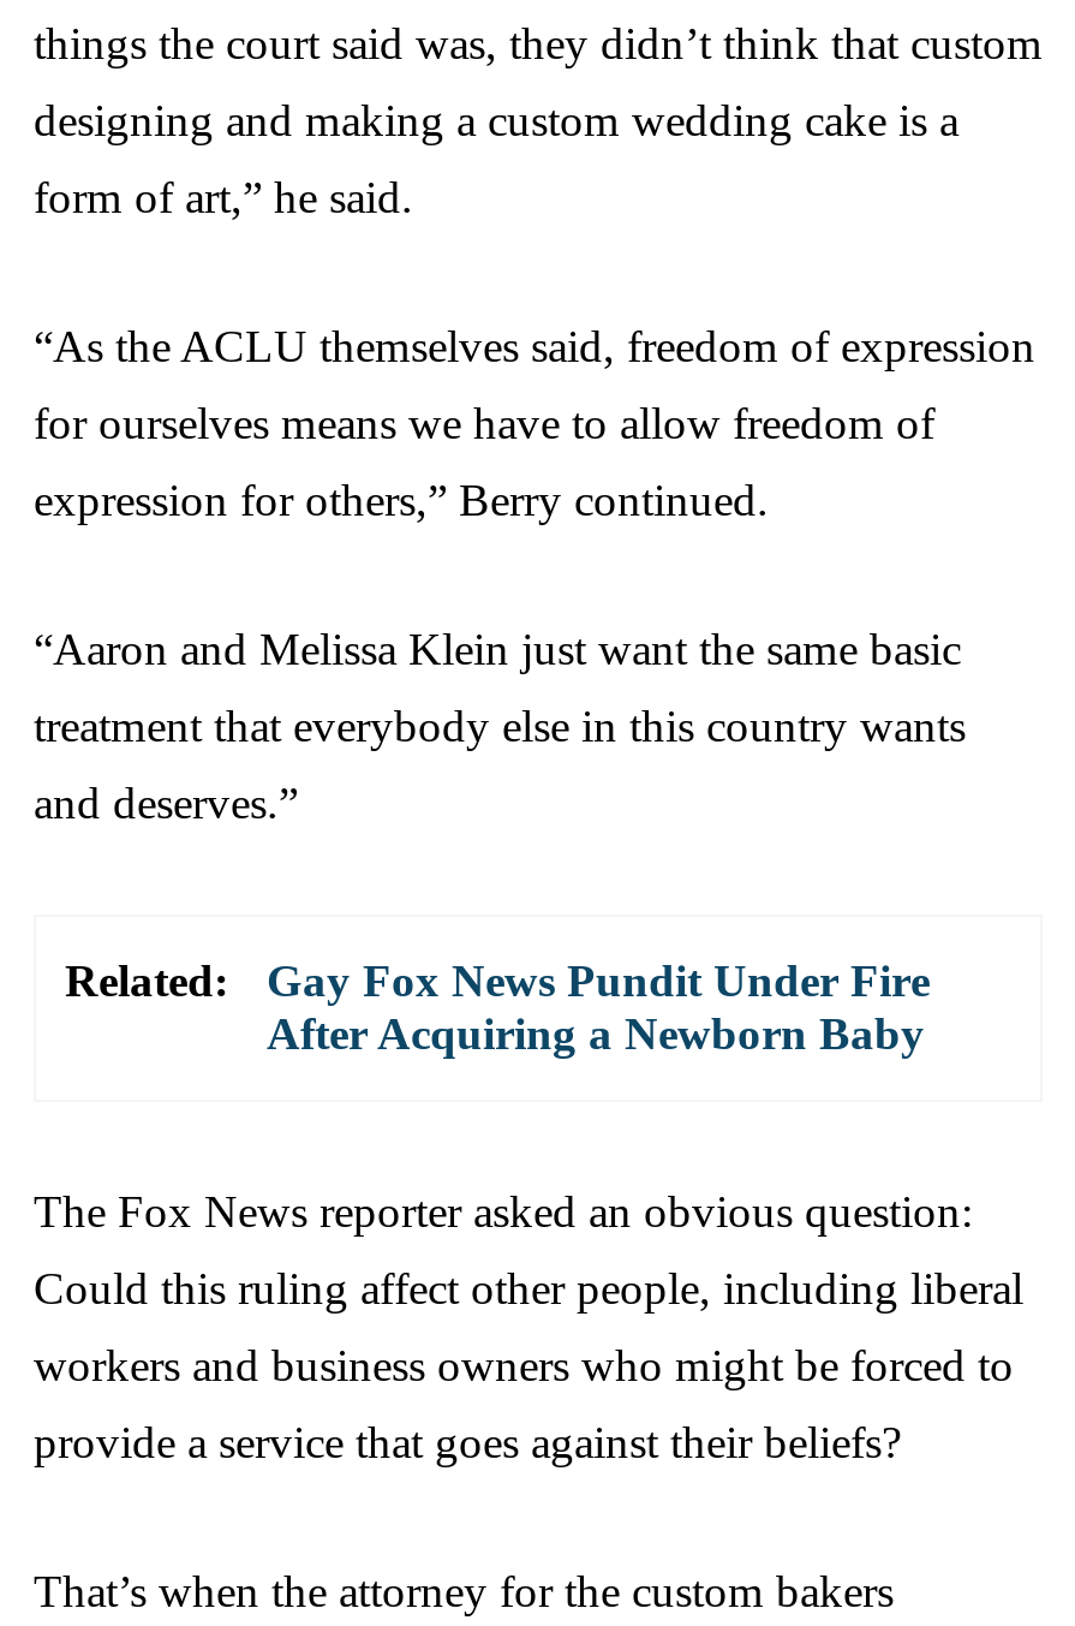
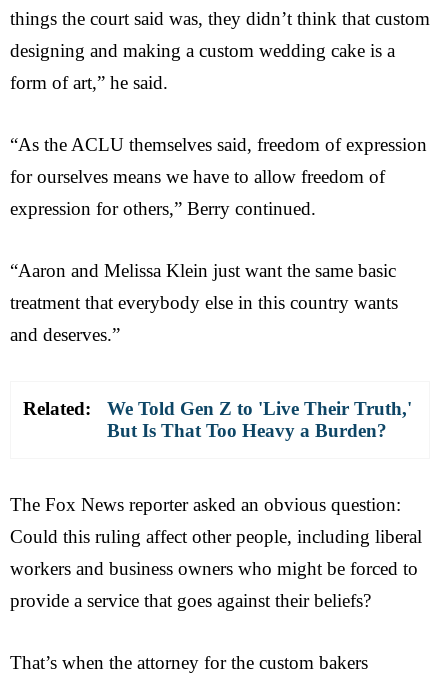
[267,954,930,1058] Gay Fox News Pundit Under Fire | After Acquiring a Newborn Baby -> [107,398,412,441] We Told Gen Z to 'Live Their Truth,' | But Is That Too Heavy a Burden?

